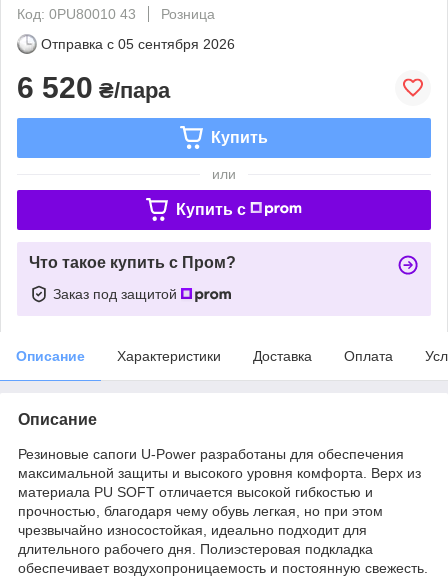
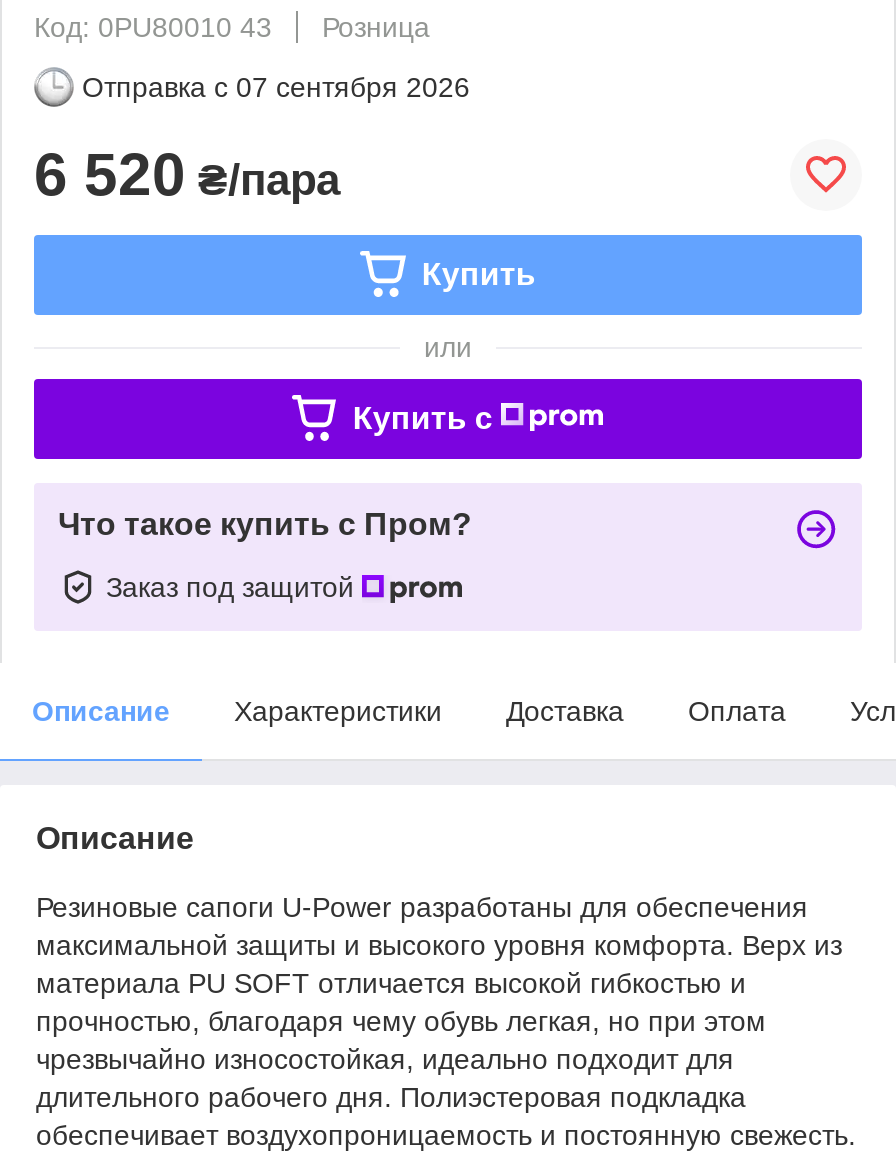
[41,36,235,52] Отправка с 05 сентября 2026 -> [82,71,470,103] Отправка с 07 сентября 2026

